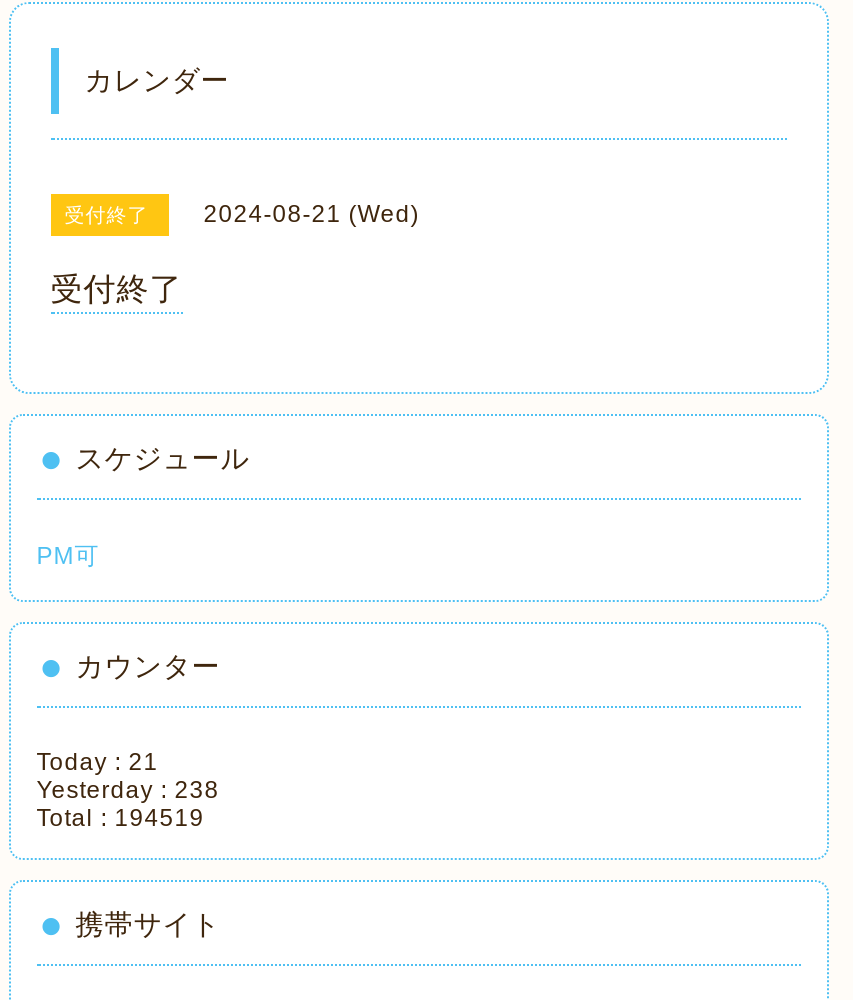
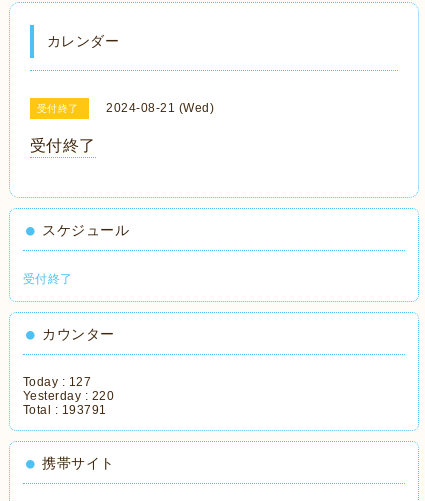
[37,541,100,569] PM可 -> [23,272,73,286] 受付終了
[37,747,159,775] Today : 21 -> [23,375,91,389] Today : 127
[37,775,220,803] Yesterday : 238 -> [23,389,114,403] Yesterday : 220
[37,803,205,831] Total : 194519 -> [23,403,107,417] Total : 193791

